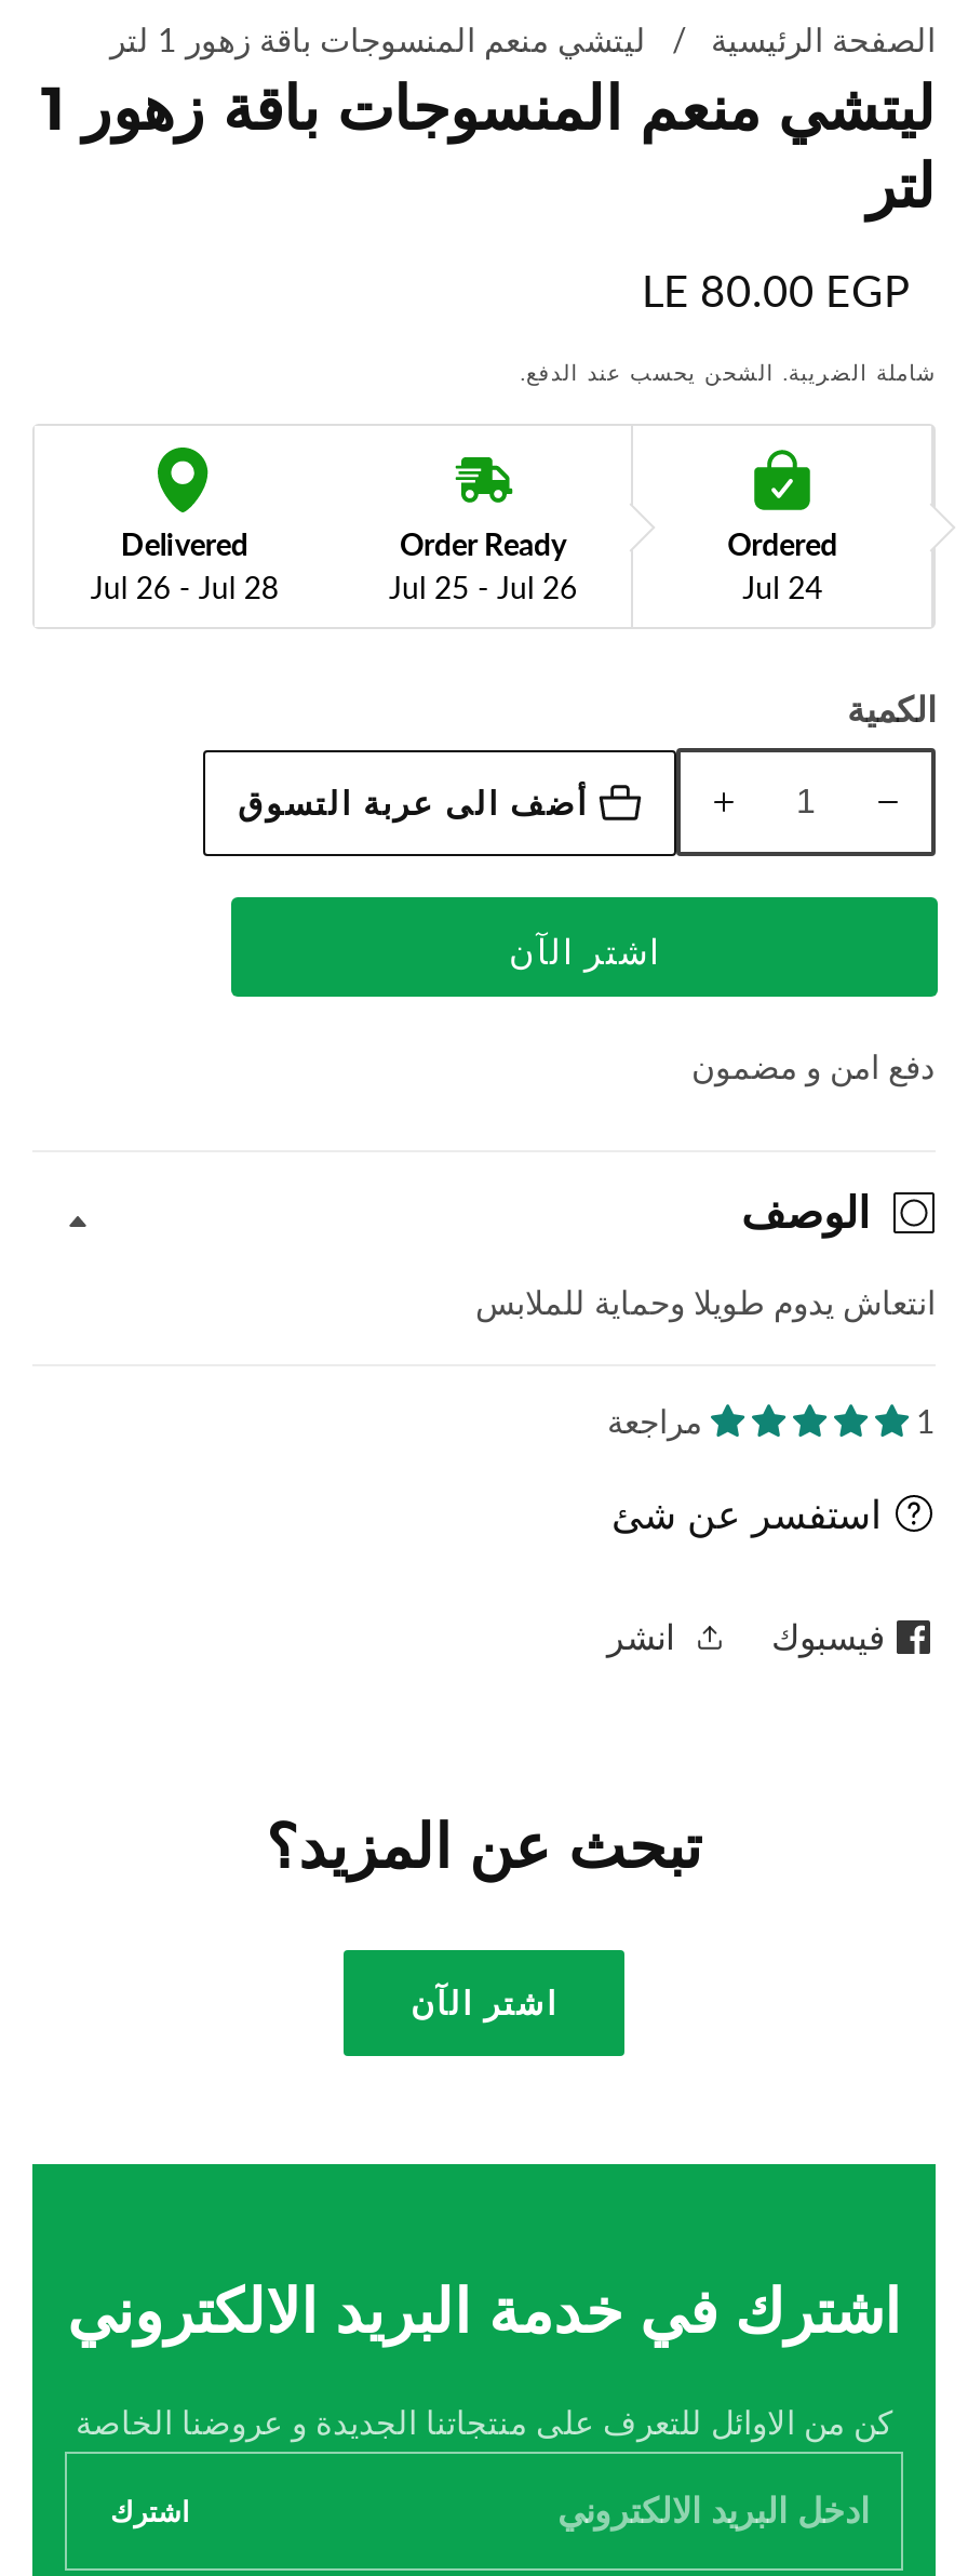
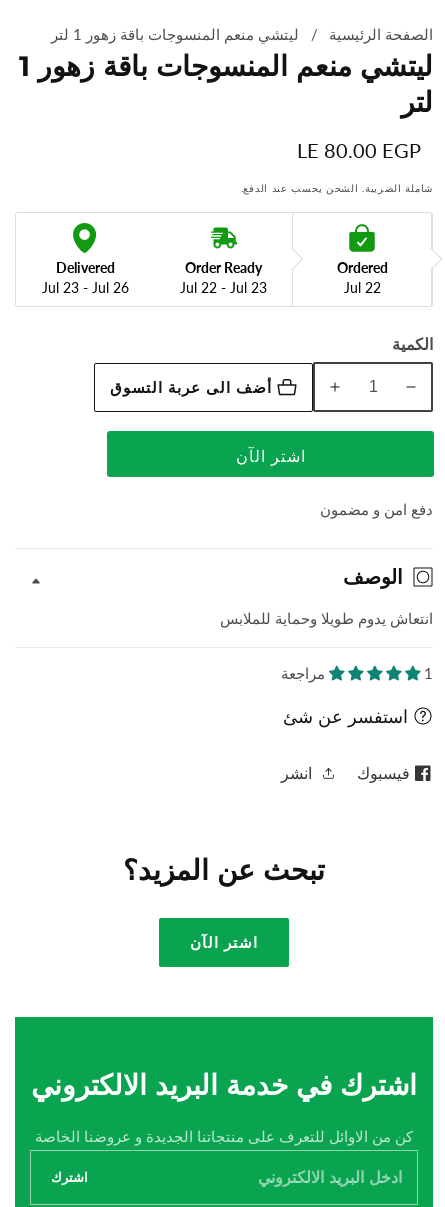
[90,569,278,606] Jul 26 - Jul 28 -> [42,279,129,296] Jul 23 - Jul 26
[389,569,577,606] Jul 25 - Jul 26 -> [180,279,267,296] Jul 22 - Jul 23
[743,569,823,606] Jul 24 -> [344,279,381,296] Jul 22

